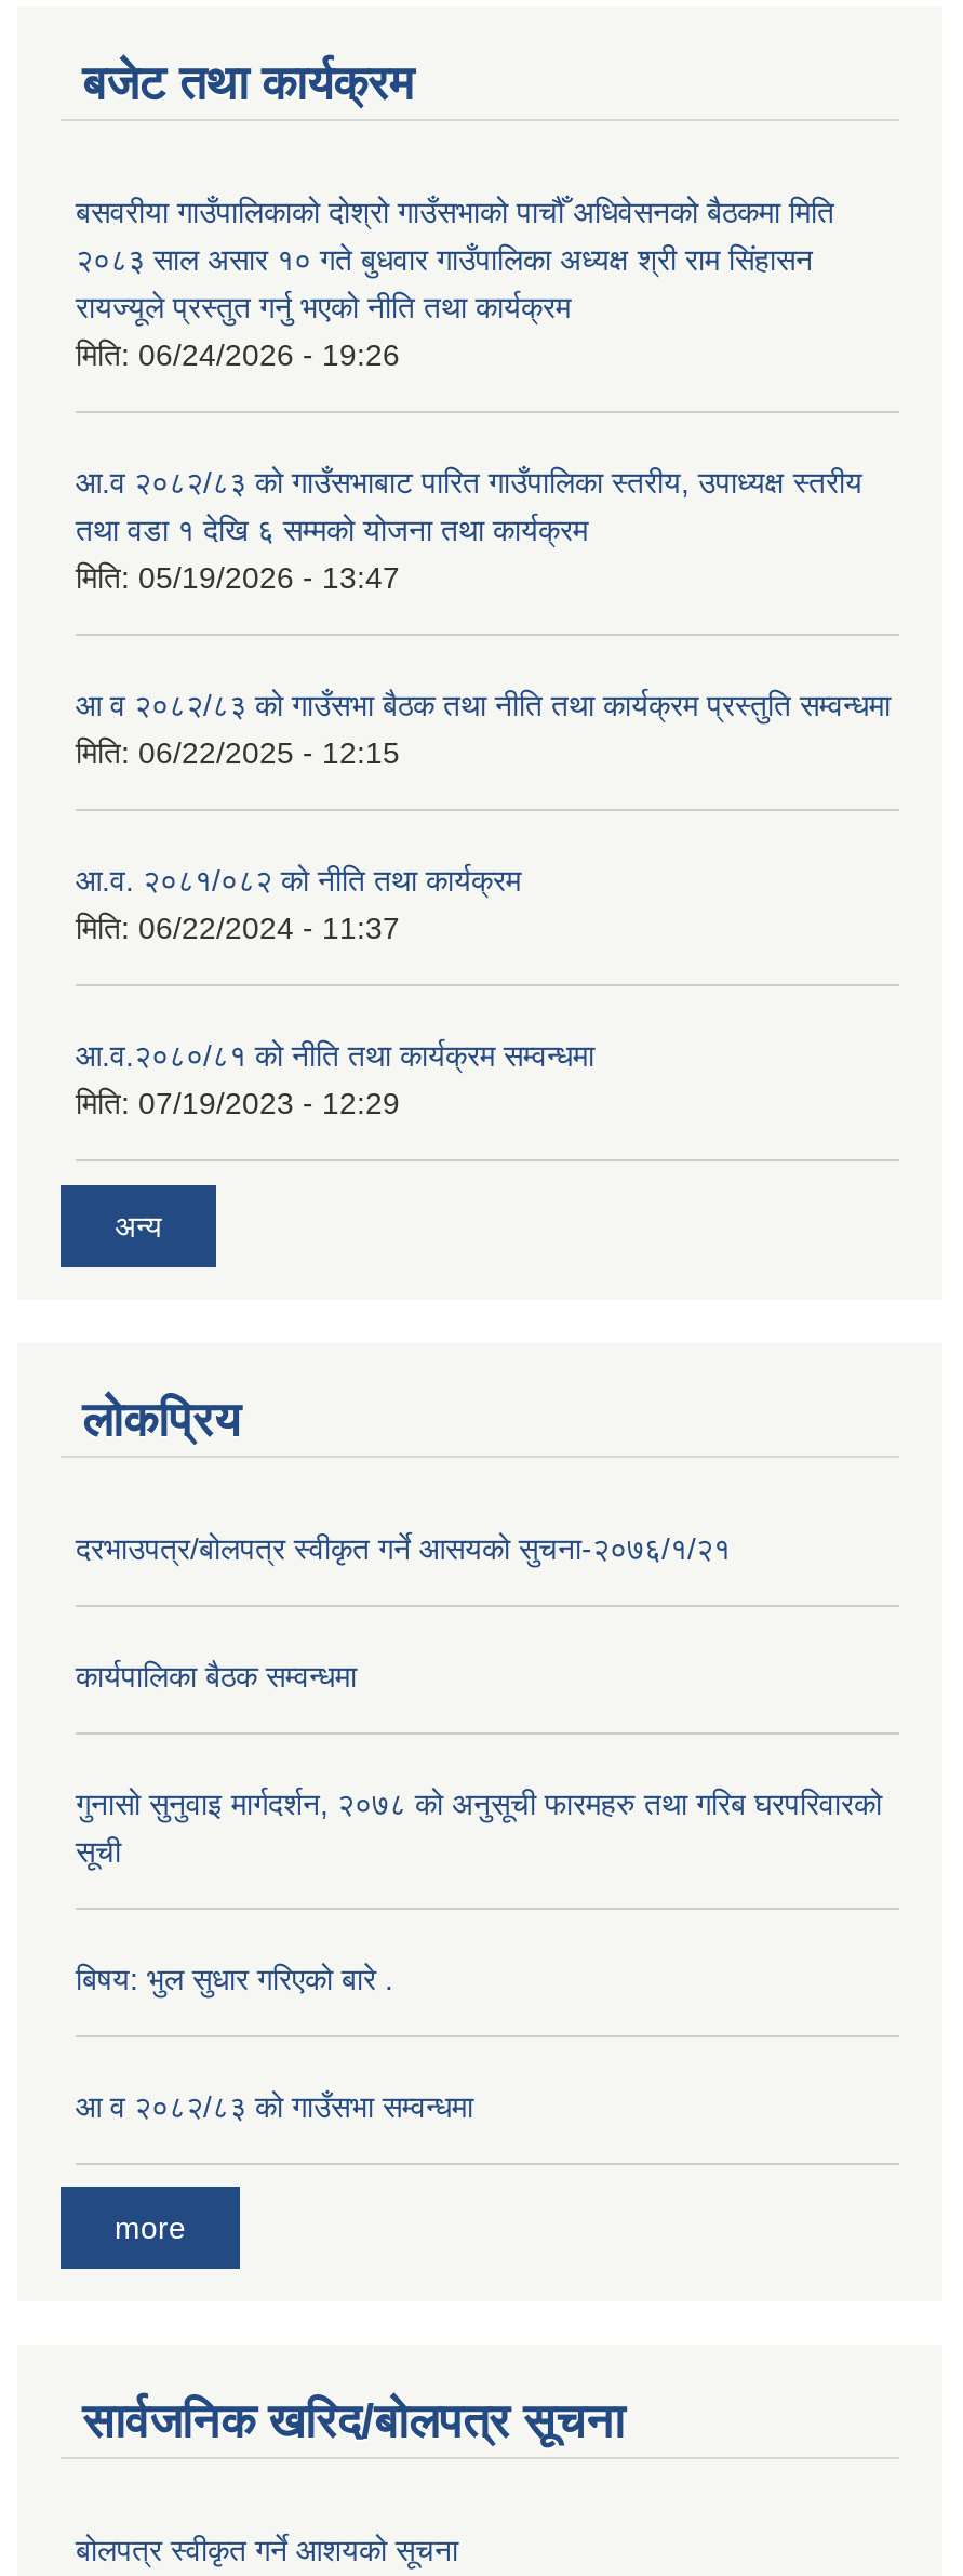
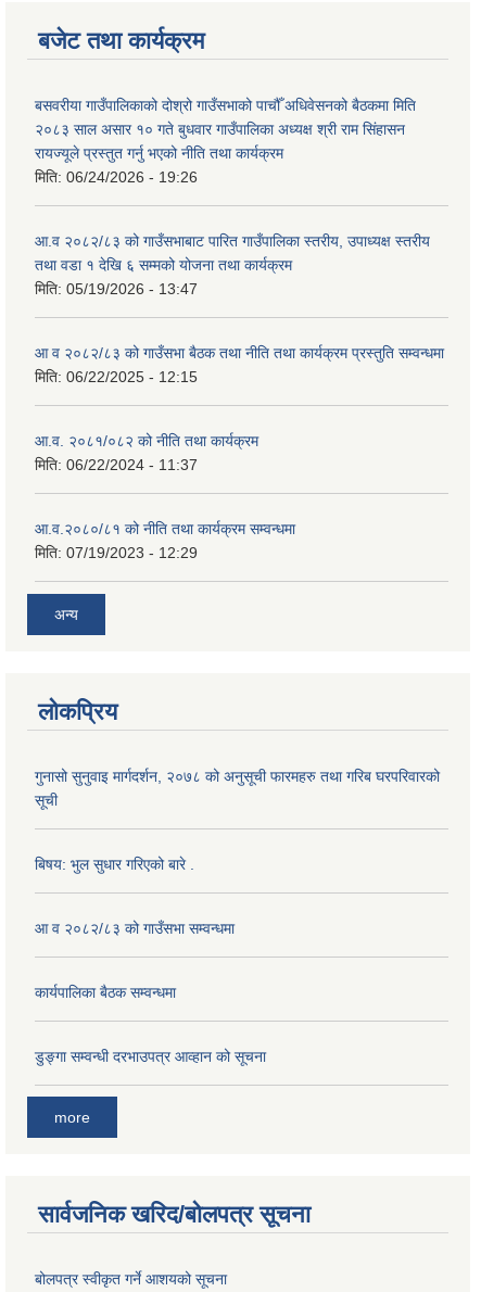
[76,1531,731,1566] दरभाउपत्र/बोलपत्र स्वीकृत गर्ने आसयको सुचना-२०७६/१/२१ -> none
moved [76,1659,357,1693] -> [35,984,176,1001]: कार्यपालिका बैठक सम्वन्धमा
moved [76,1786,882,2124] -> [35,767,440,937]: गुनासो सुनुवाइ मार्गदर्शन, २०७८ को अनुसूची फारमहरु तथा गरिब घरपरिवारको | सूची | बिषय: भुल सुधार गरिएको बारे . | आ व २०८२/८३ को गाउँसभा सम्वन्धमा
none -> [35,1048,266,1065] डुङ्गा सम्वन्धी दरभाउपत्र आव्हान को सूचना

